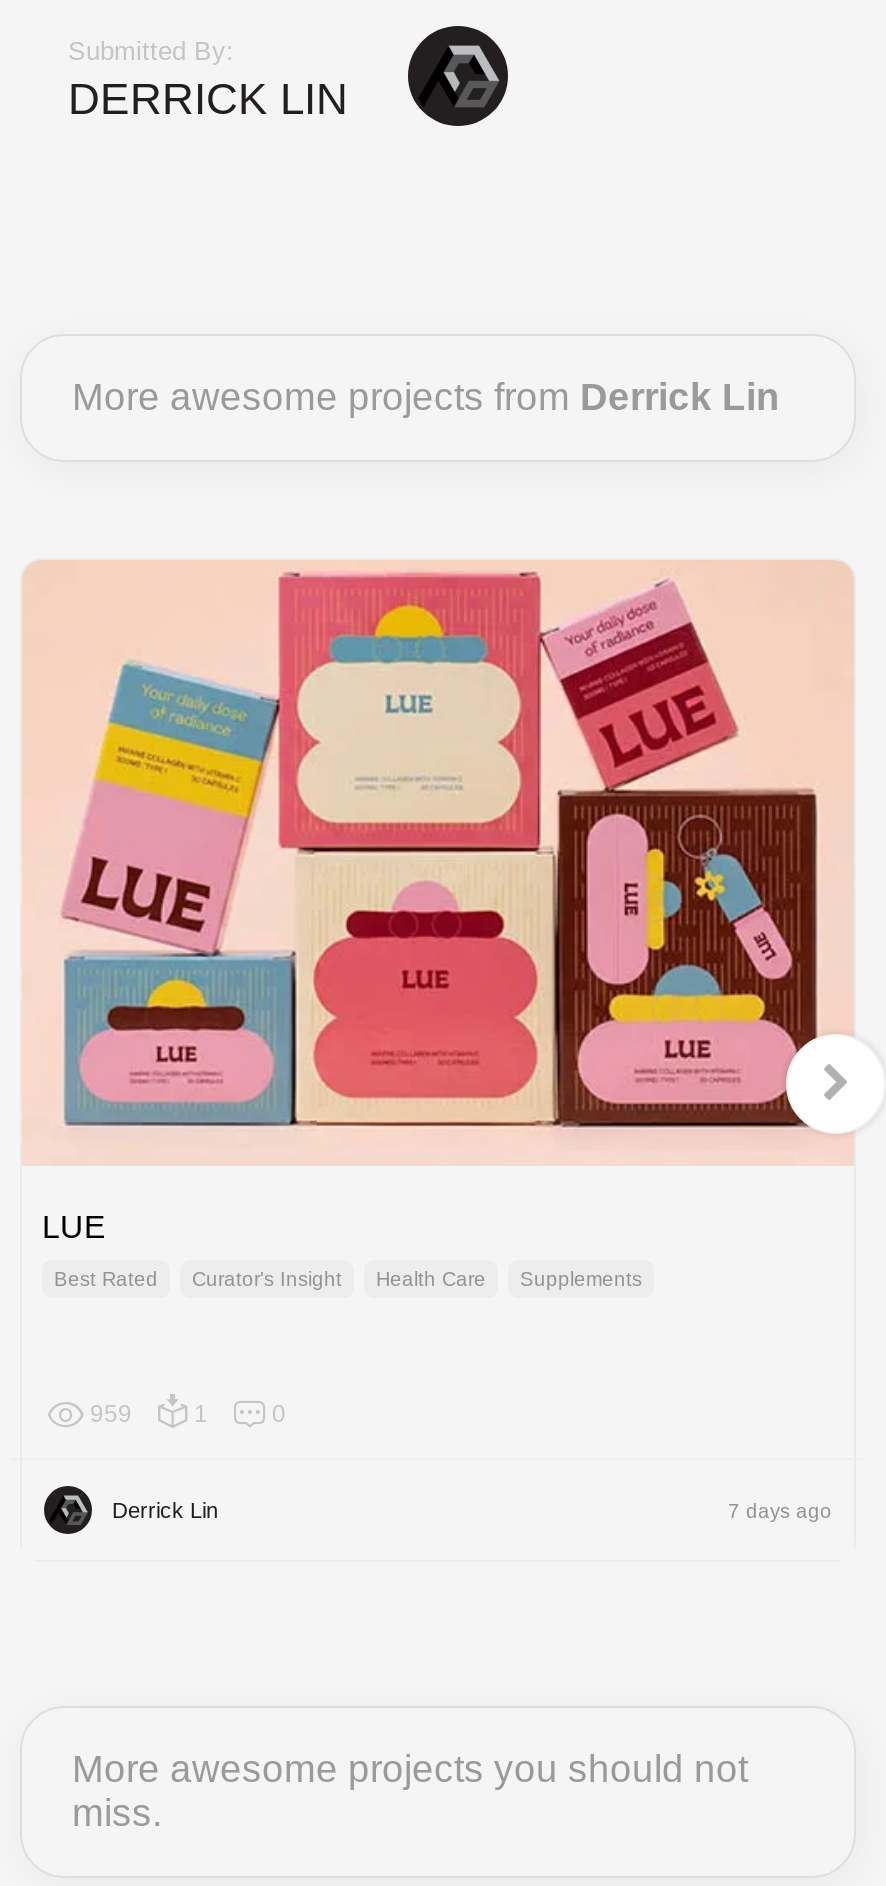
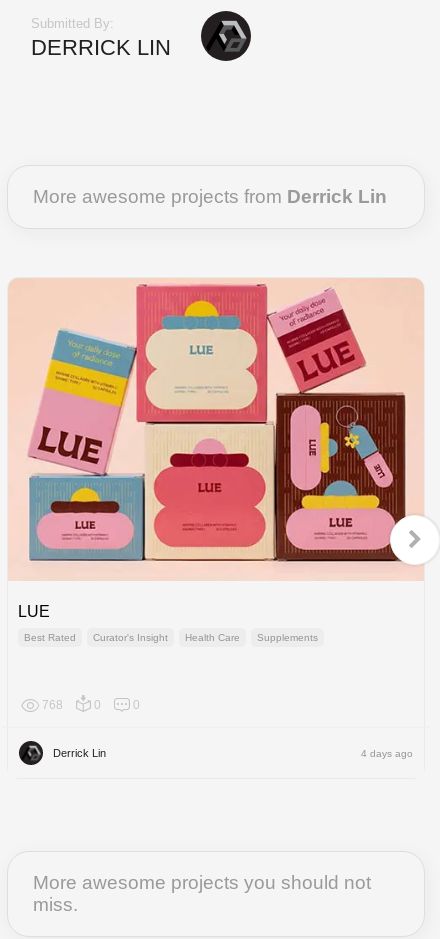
[90,1400,132,1428] 959 -> [42,698,63,712] 768
[194,1400,208,1428] 1 -> [94,698,101,712] 0
[728,1499,832,1521] 7 days ago -> [361,747,413,758] 4 days ago

